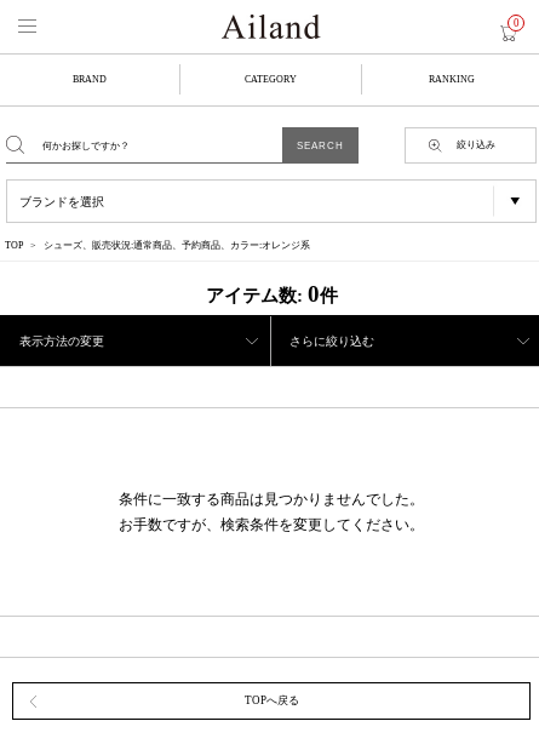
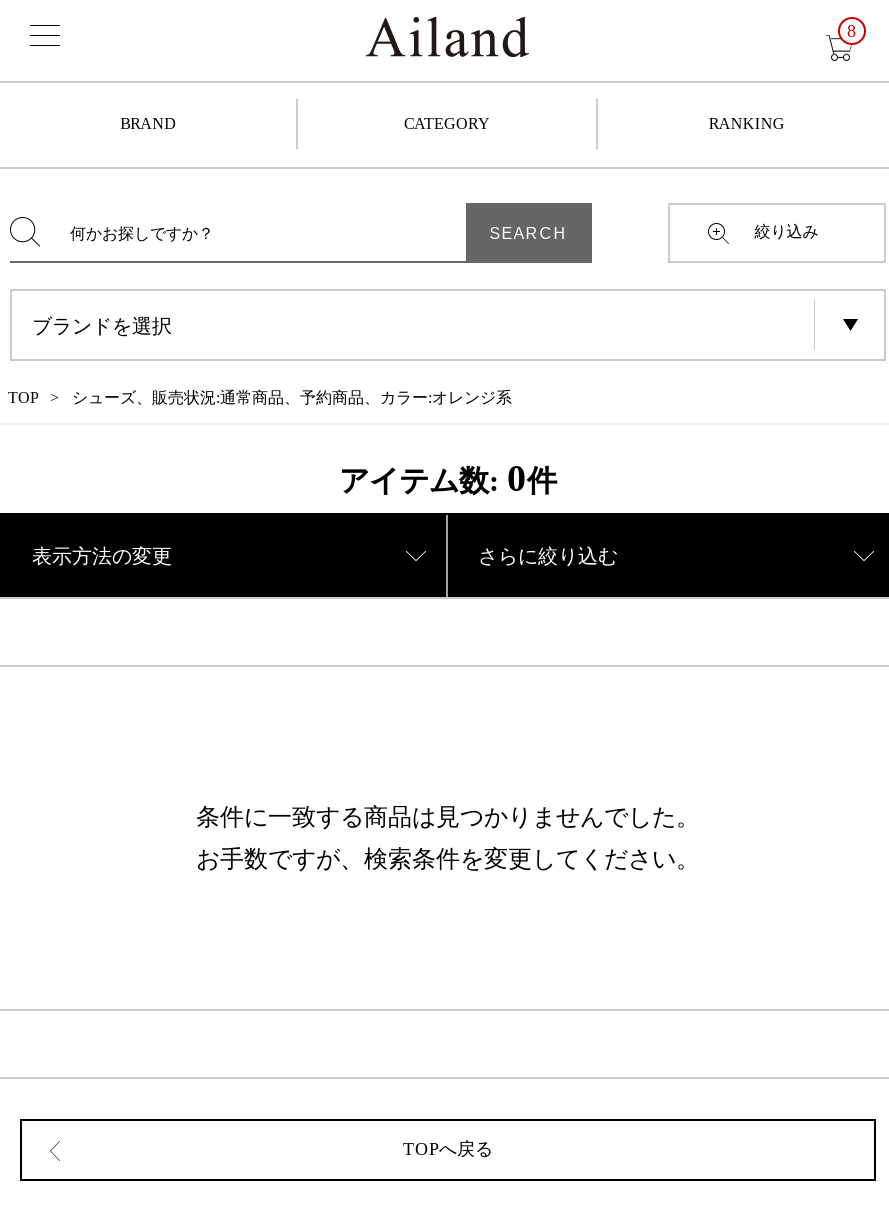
[513,17,519,29] 0 -> [847,21,857,41] 8

